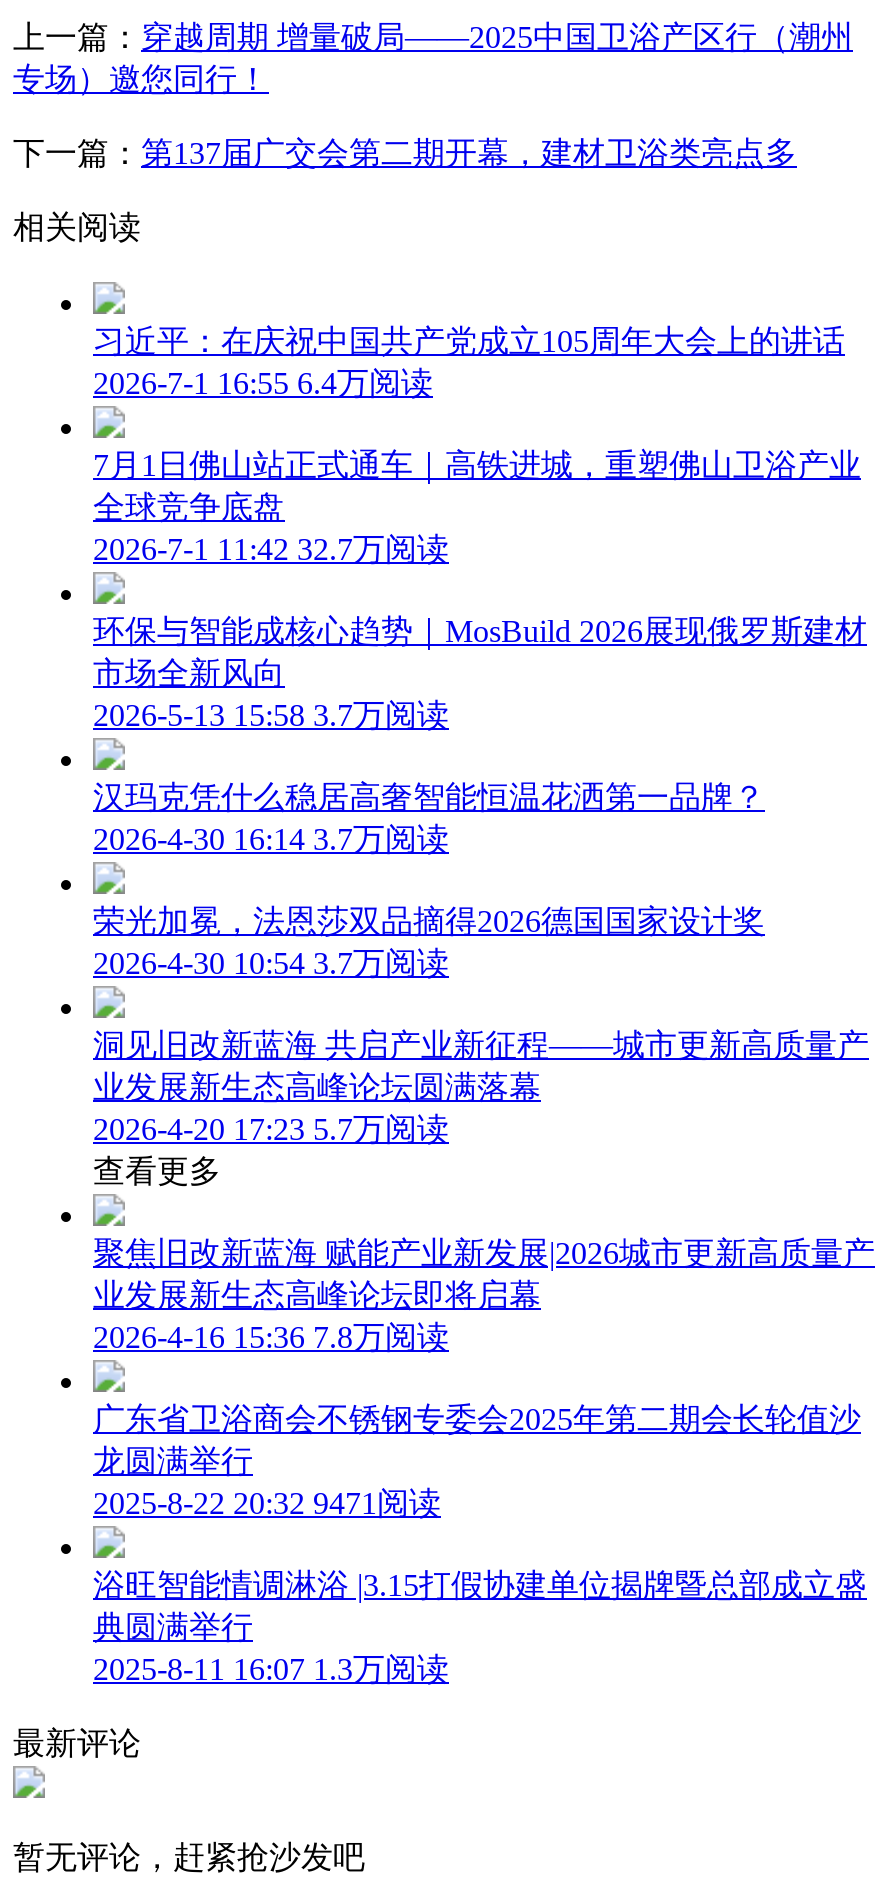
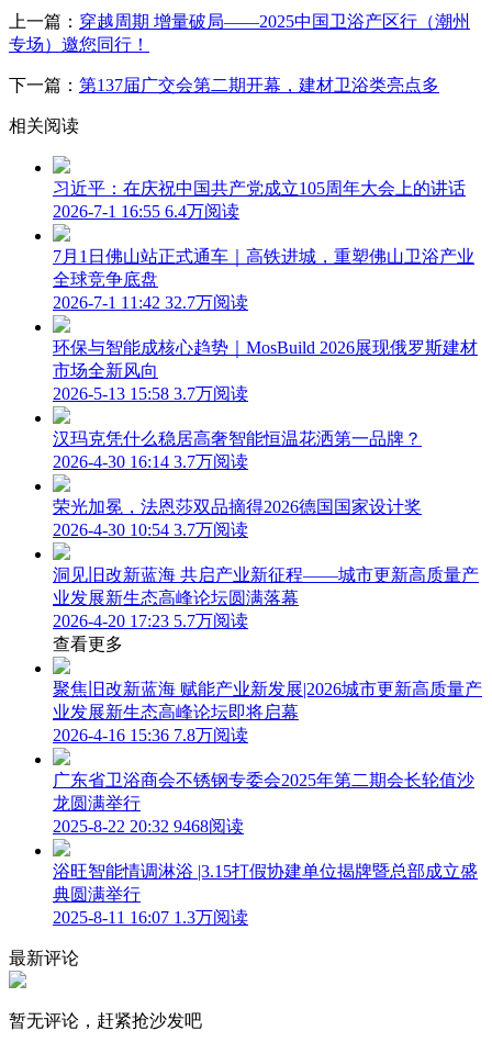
[93,1486,441,1520] 2025-8-22 20:32 9471阅读 -> [53,817,244,836] 2025-8-22 20:32 9468阅读

